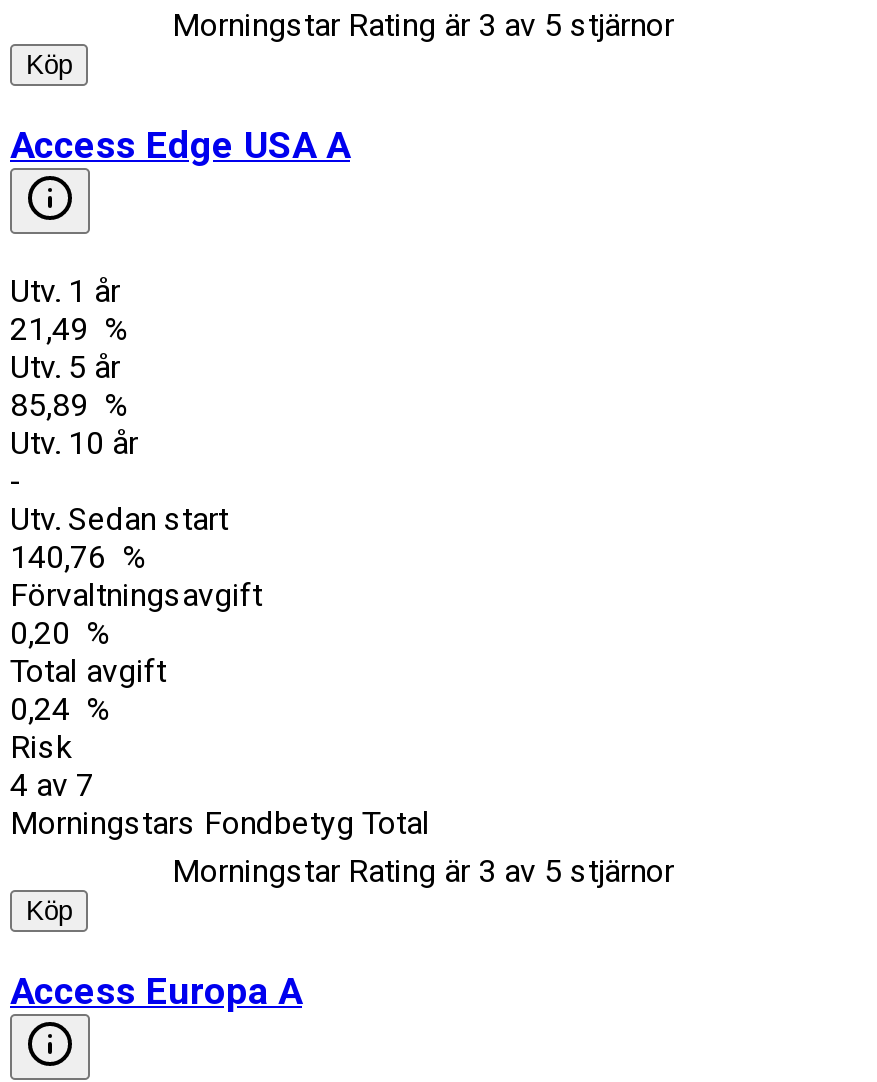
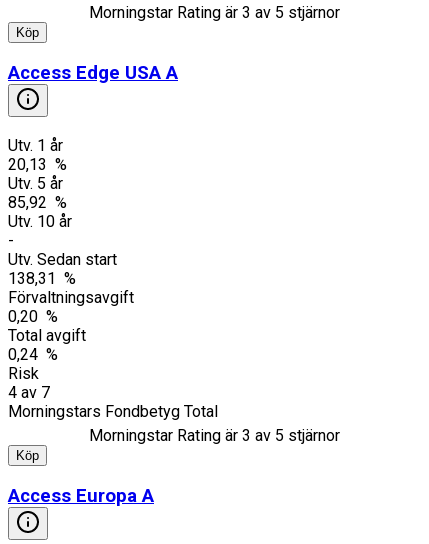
[10,310,128,348] 21,49 % -> [8,155,67,174] 20,13 %
[10,386,128,424] 85,89 % -> [8,193,67,212] 85,92 %
[10,538,146,576] 140,76 % -> [8,269,76,288] 138,31 %

